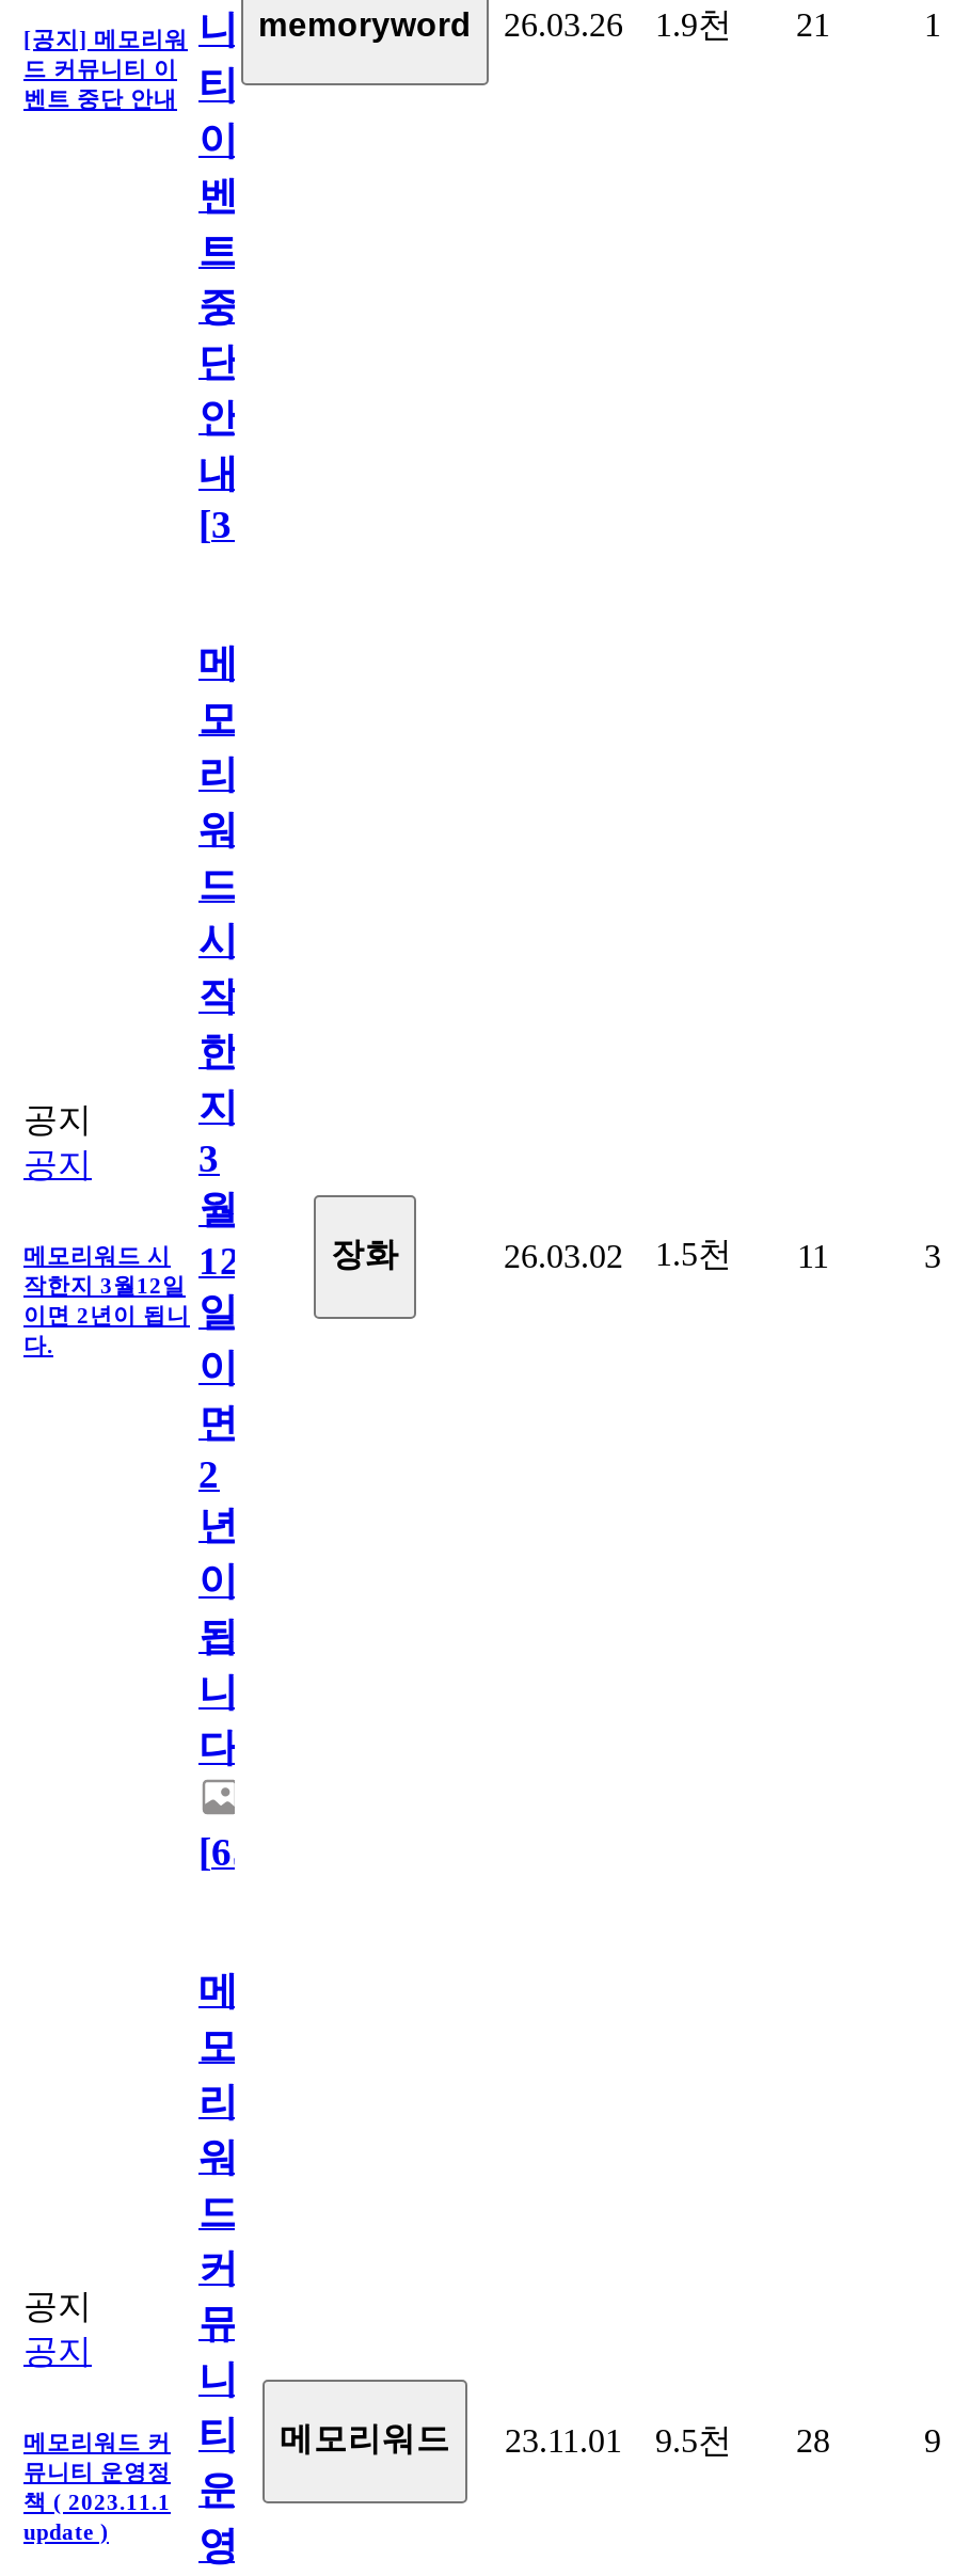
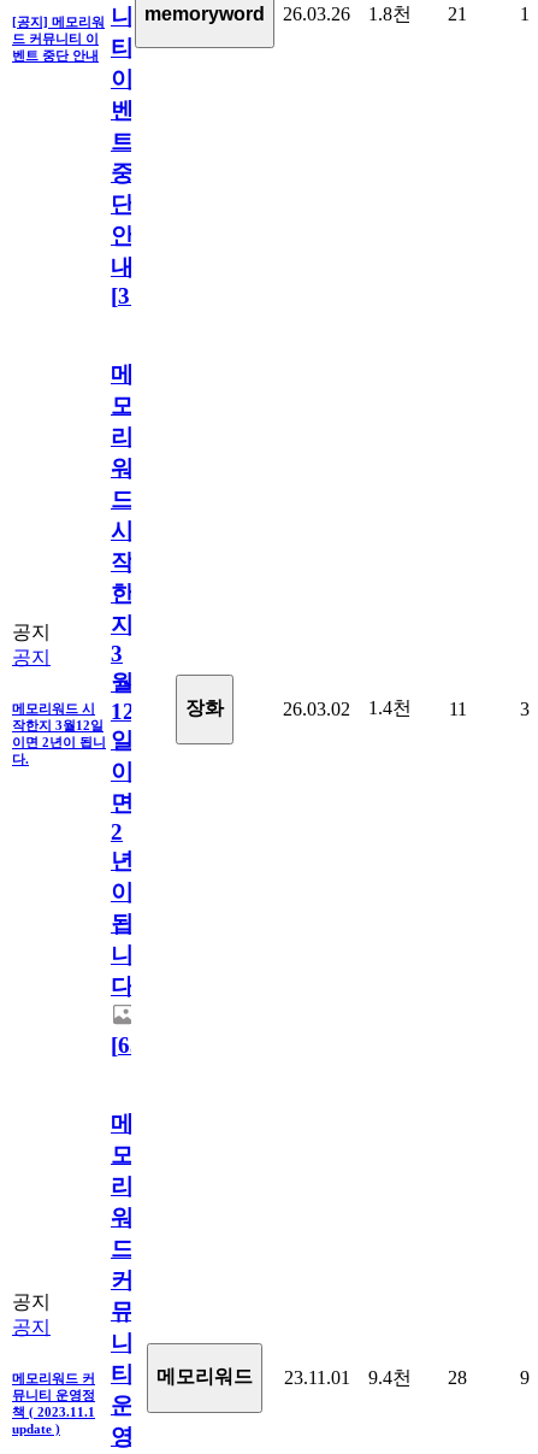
[655,6,732,42] 1.9천 -> [368,3,412,24] 1.8천
[504,1235,829,1273] 26.03.02 1.5천 11 -> [283,697,466,719] 26.03.02 1.4천 11
[23,2412,830,2458] 메모리워드 커 티 메모리워드 23.11.01 9.5천 28 -> [12,1362,467,1387] 메모리워드 커 티 메모리워드 23.11.01 9.4천 28

